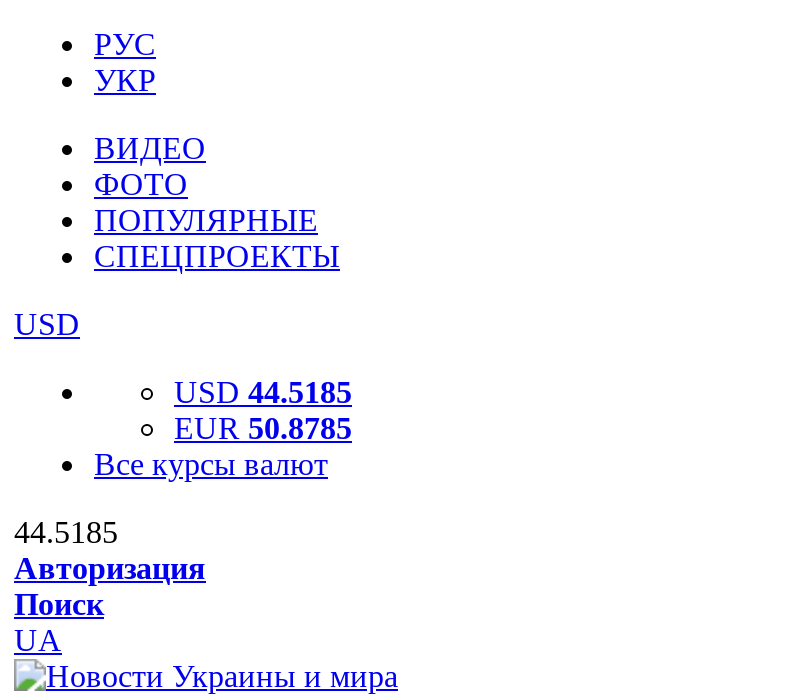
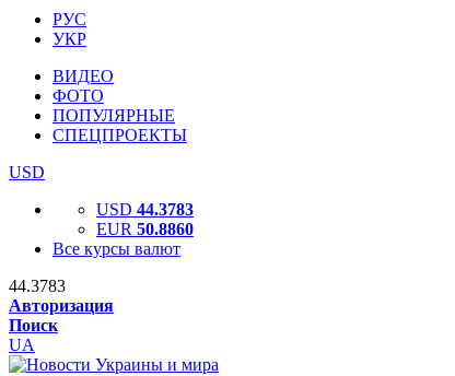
[174,375,352,409] USD 44.5185 -> [96,200,194,219] USD 44.3783
[174,411,352,445] EUR 50.8785 -> [96,220,194,238] EUR 50.8860
[14,515,118,549] 44.5185 -> [9,277,66,295] 44.3783

